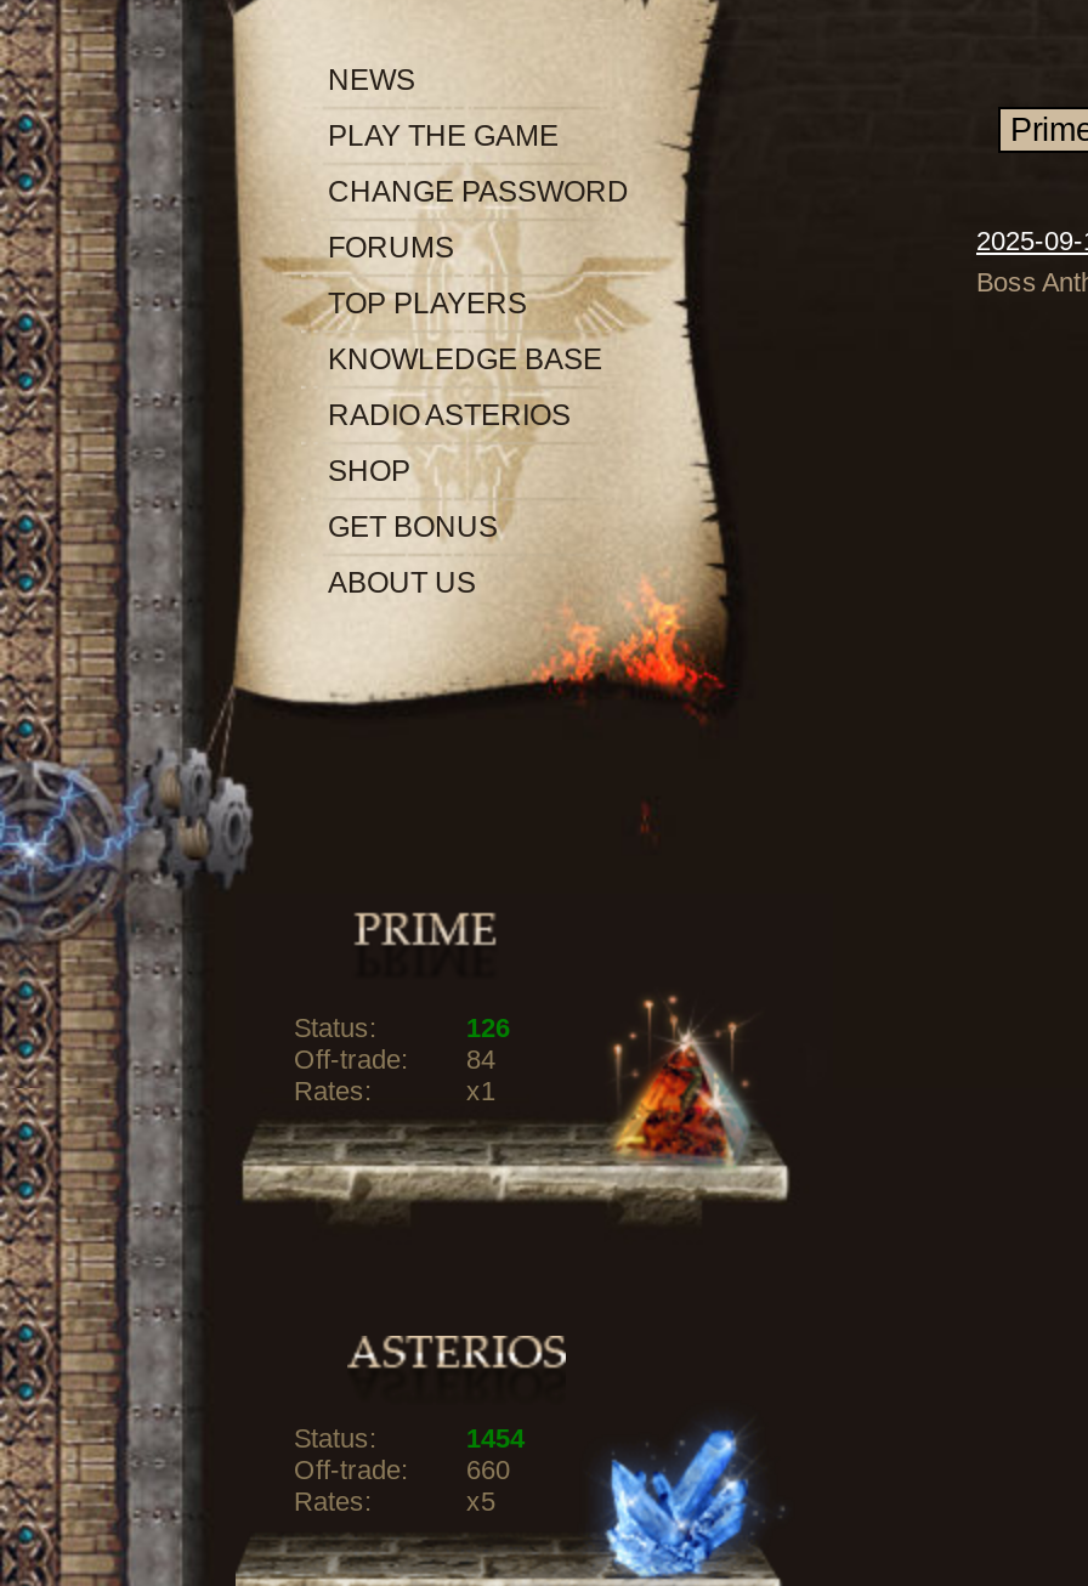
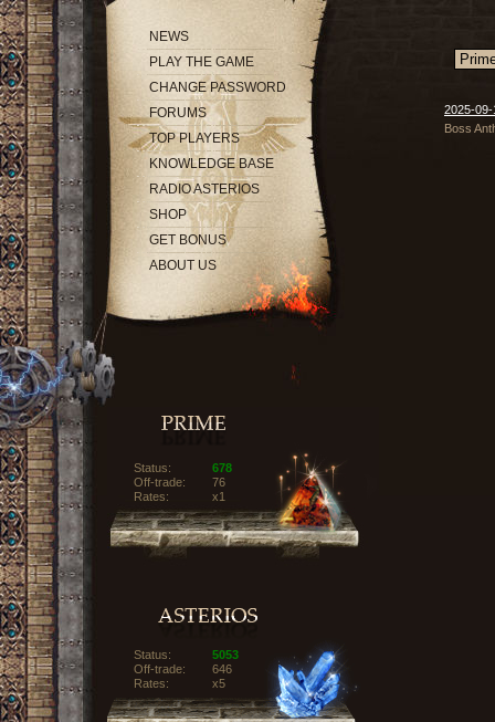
[466,1013,510,1042] 126 -> [212,461,232,474] 678
[294,1044,495,1074] Off-trade: 84 -> [134,475,225,489] Off-trade: 76
[466,1423,525,1452] 1454 -> [212,648,239,661] 5053
[294,1455,510,1484] Off-trade: 660 -> [134,662,232,676] Off-trade: 646

